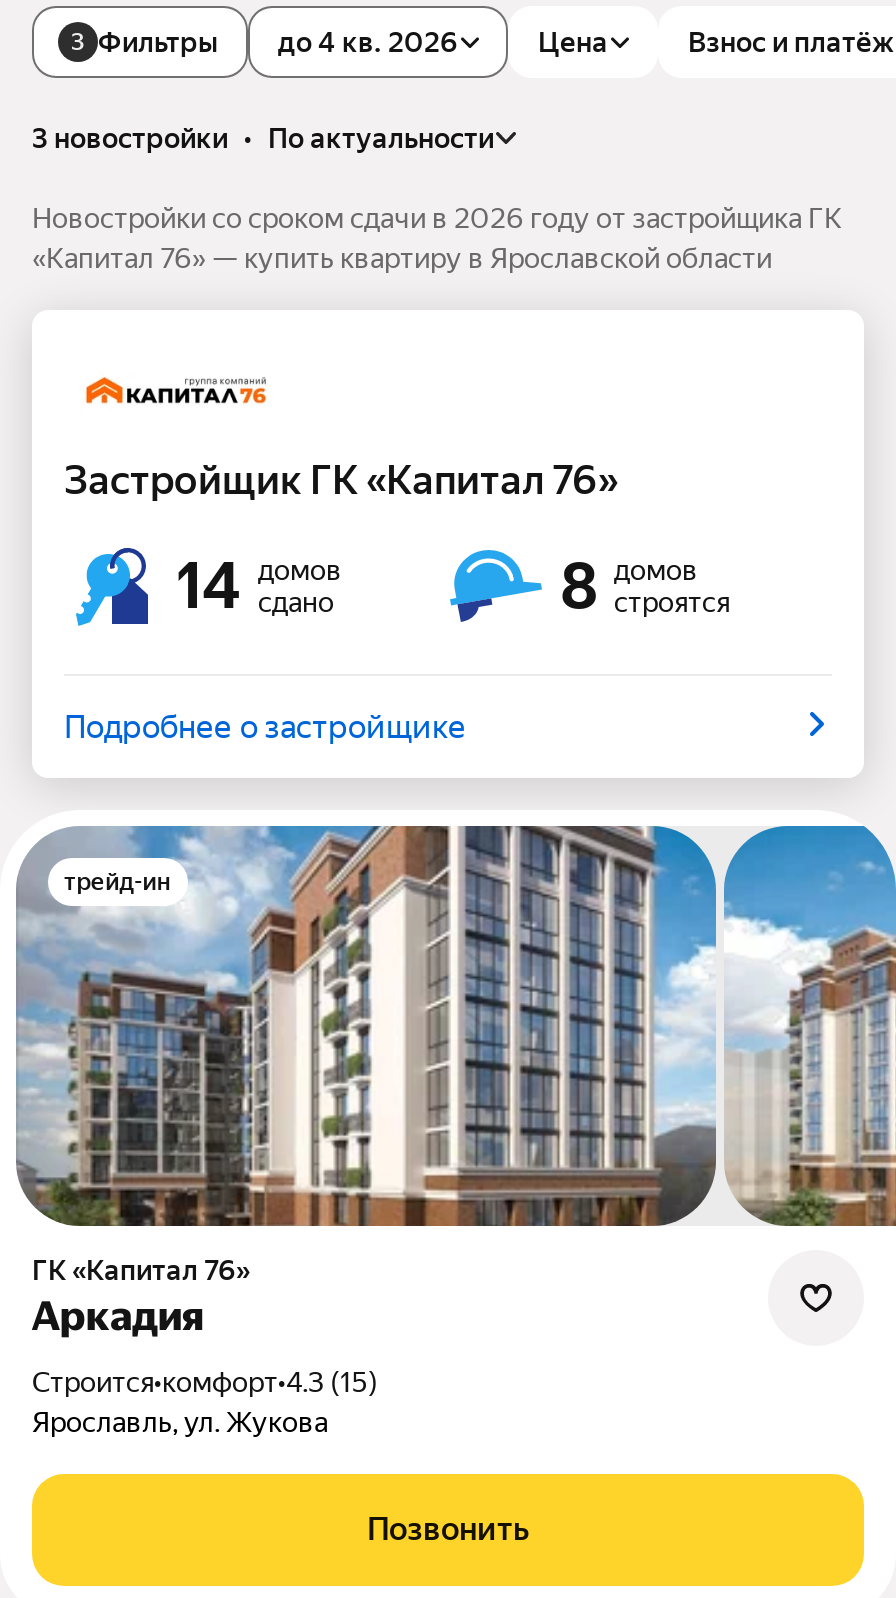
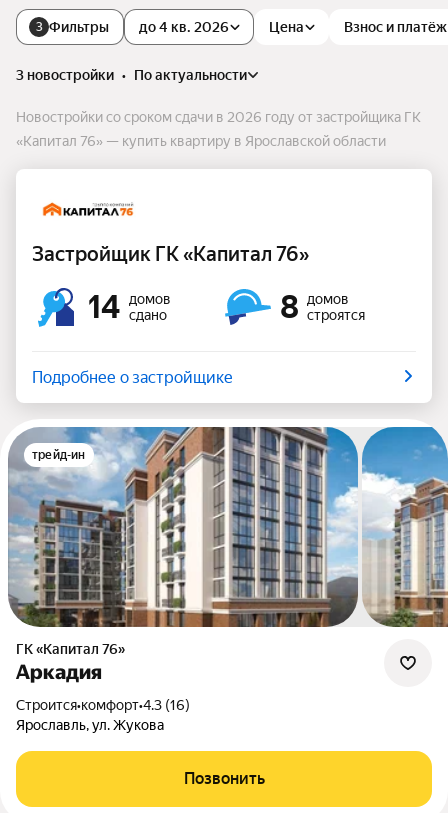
[50,1366,378,1398] Строится•комфорт•4.3 (15) -> [25,697,190,713] Строится•комфорт•4.3 (16)

